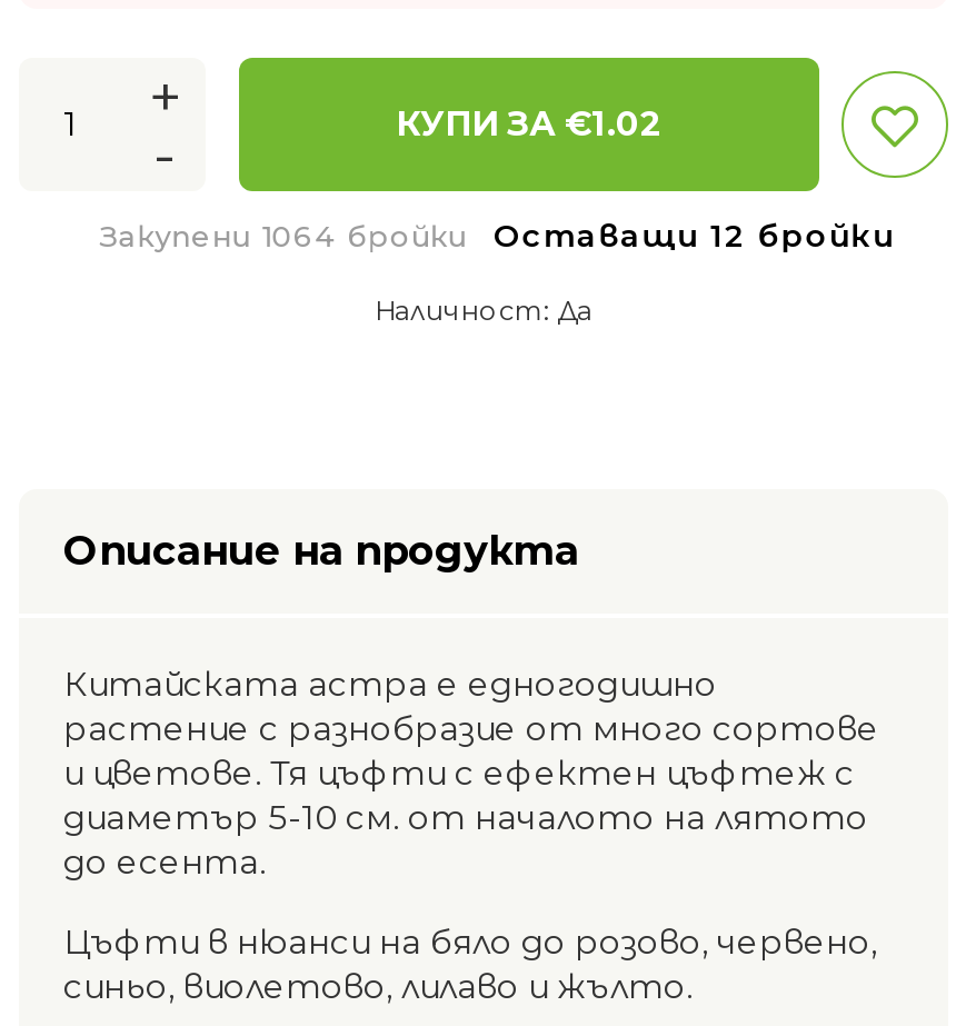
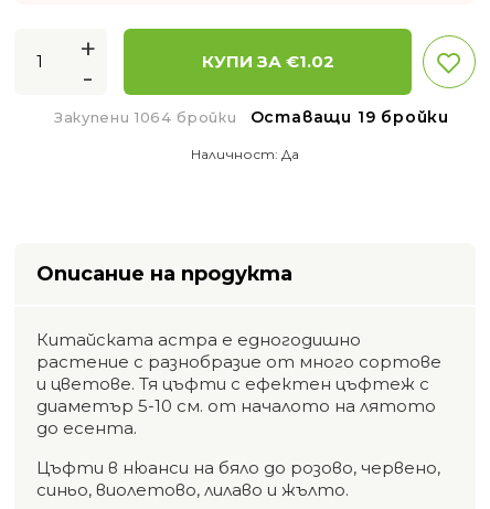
[494,215,895,255] Оставащи 12 бройки -> [250,107,449,127] Оставащи 19 бройки

